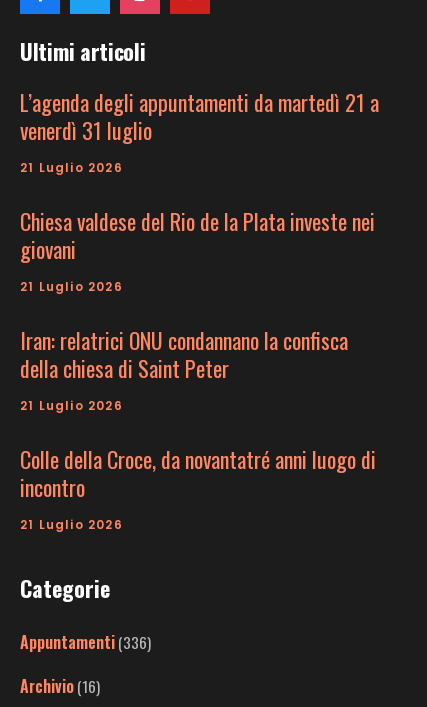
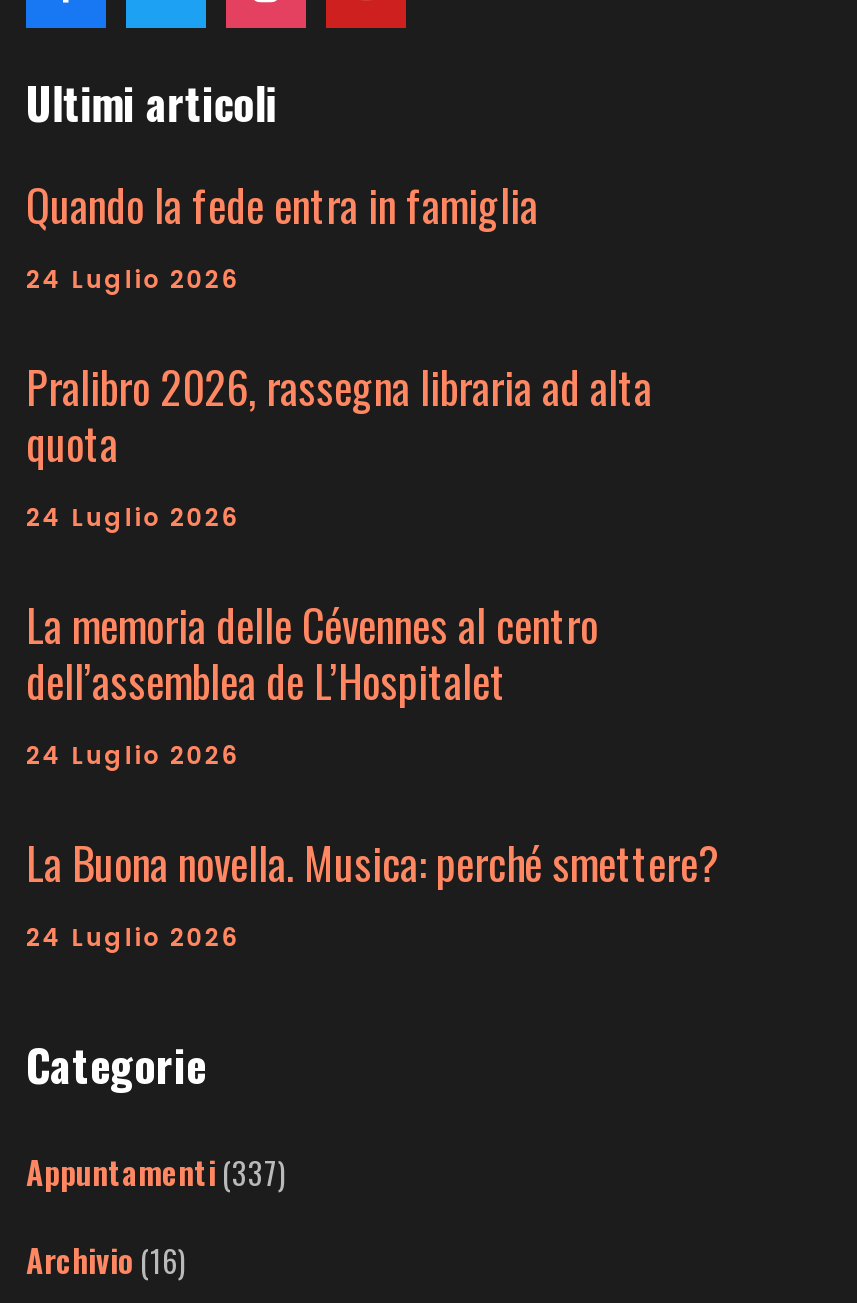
[20,86,379,176] L’agenda degli appuntamenti da martedì 21 a | venerdì 31 luglio | 21 Luglio 2026 -> [26,172,538,296] Quando la fede entra in famiglia | 24 Luglio 2026
[20,205,375,295] Chiesa valdese del Rio de la Plata investe nei | giovani | 21 Luglio 2026 -> [26,354,652,534] Pralibro 2026, rassegna libraria ad alta | quota | 24 Luglio 2026
[20,324,348,414] Iran: relatrici ONU condannano la confisca | della chiesa di Saint Peter | 21 Luglio 2026 -> [26,592,598,772] La memoria delle Cévennes al centro | dell’assemblea de L’Hospitalet | 24 Luglio 2026
[20,443,376,533] Colle della Croce, da novantatré anni luogo di | incontro | 21 Luglio 2026 -> [26,830,718,954] La Buona novella. Musica: perché smettere? | 24 Luglio 2026
[20,630,151,654] Appuntamenti (336) -> [26,1148,286,1196] Appuntamenti (337)

